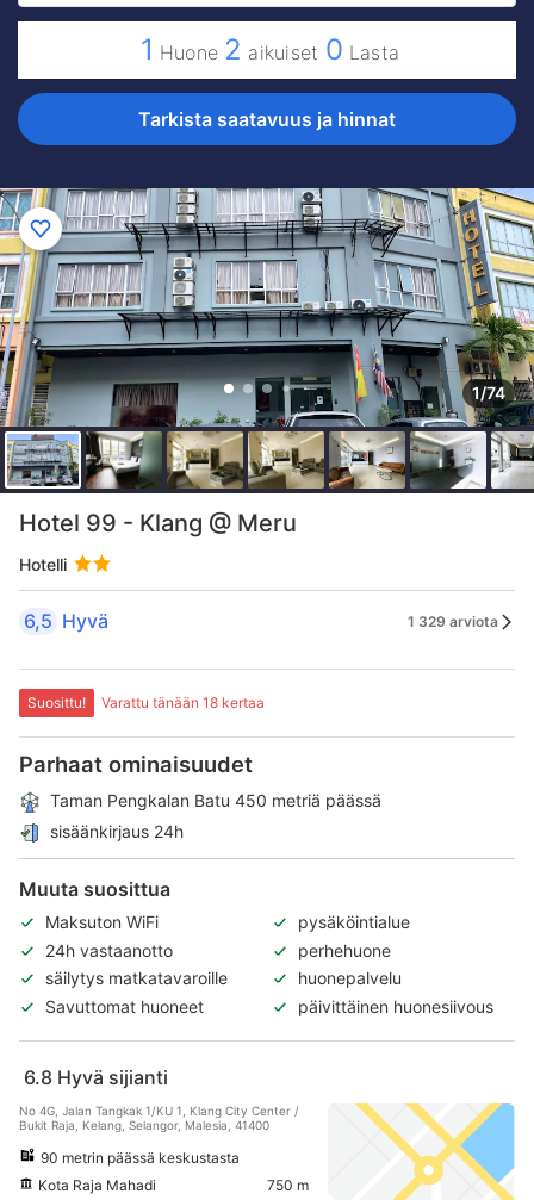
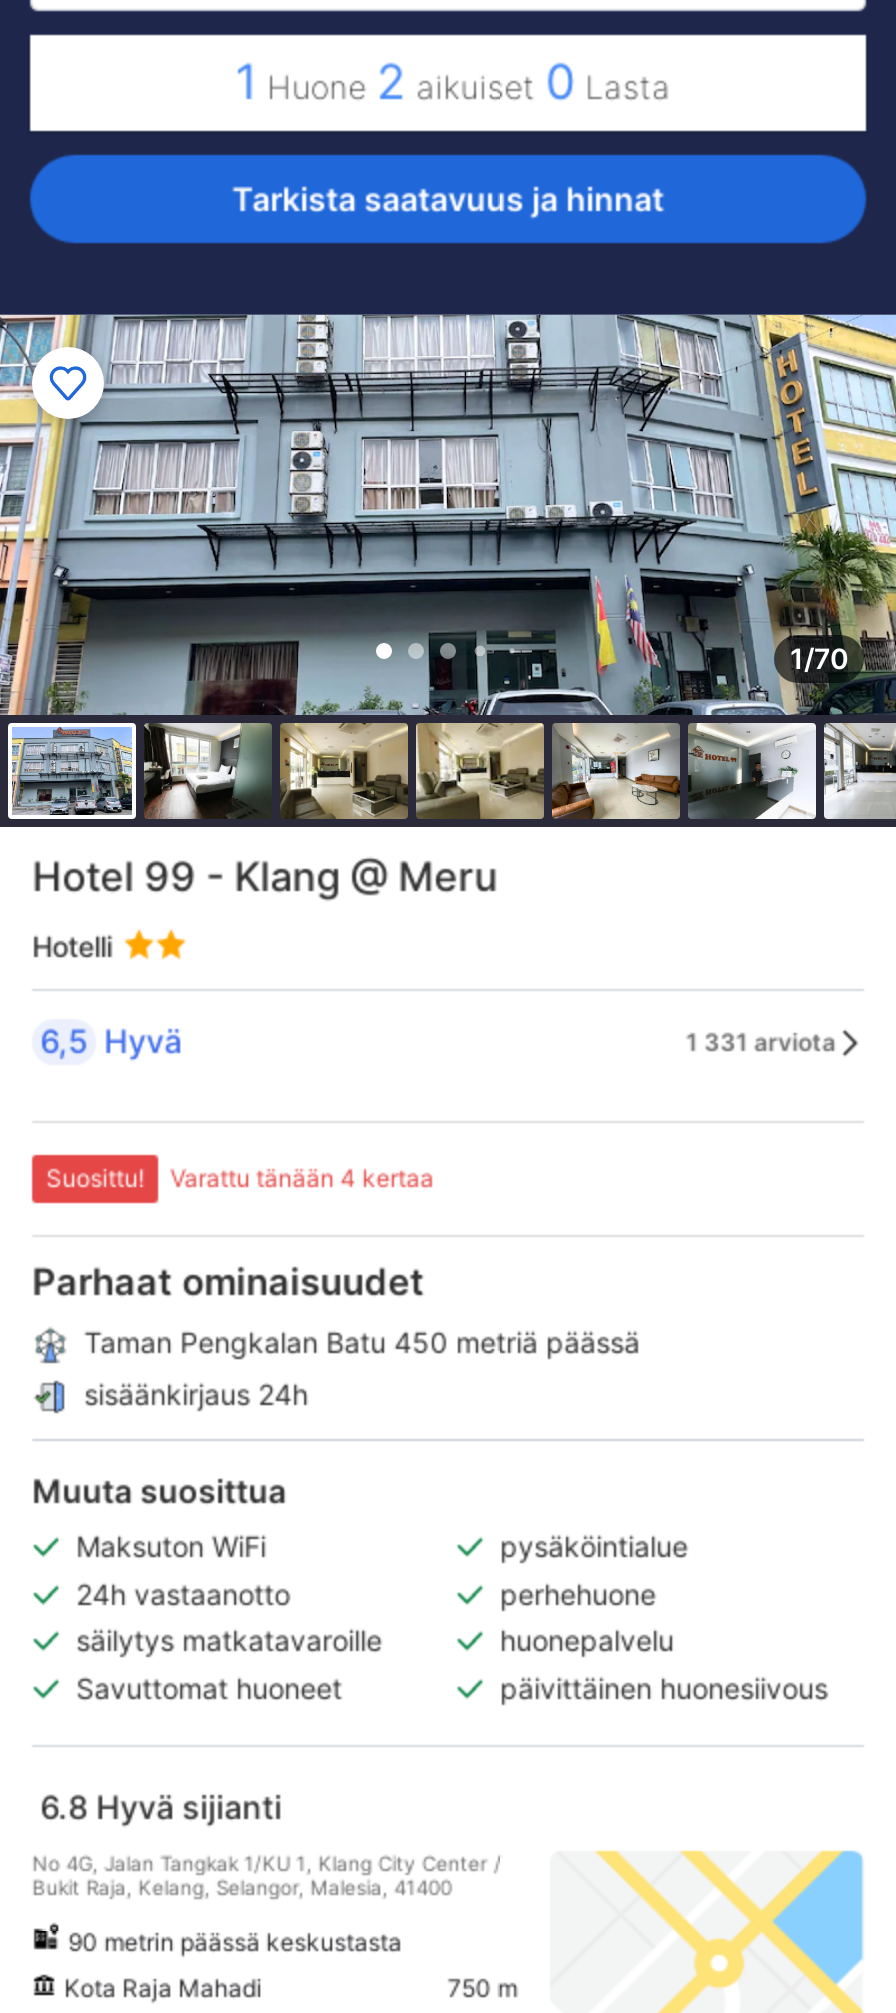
[472,383,505,403] 1/74 -> [790,641,848,675] 1/70
[408,612,498,630] 1 329 arviota -> [686,1026,836,1056] 1 331 arviota
[101,694,265,711] Varattu tänään 18 kertaa -> [170,1163,434,1193] Varattu tänään 4 kertaa

